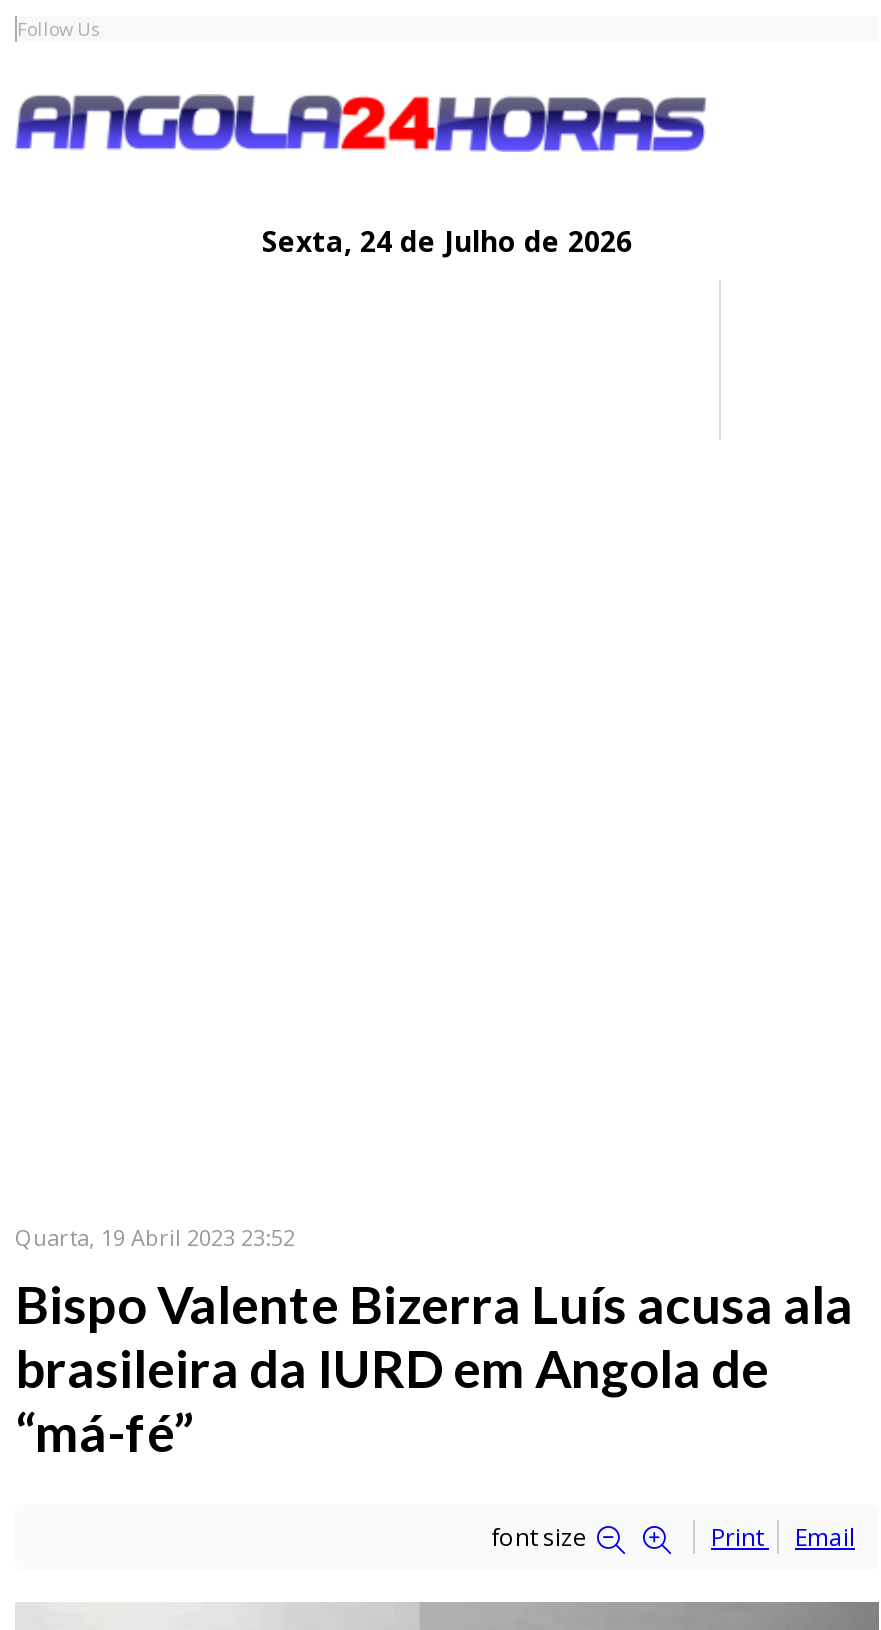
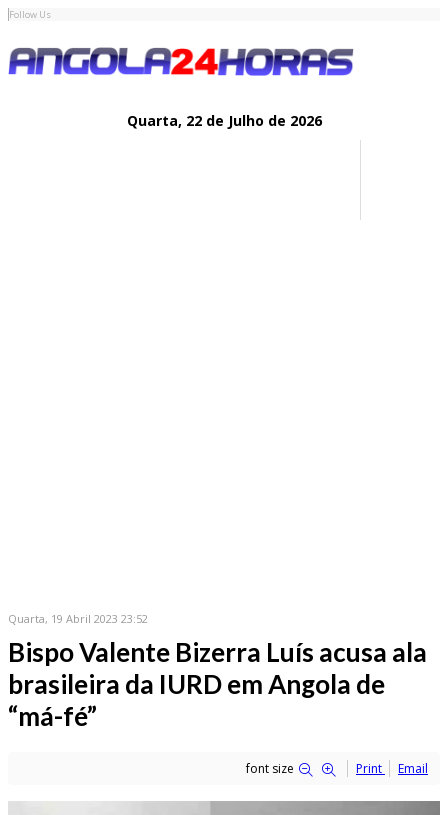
[262,222,632,260] Sexta, 24 de Julho de 2026 -> [126,111,321,130] Quarta, 22 de Julho de 2026

